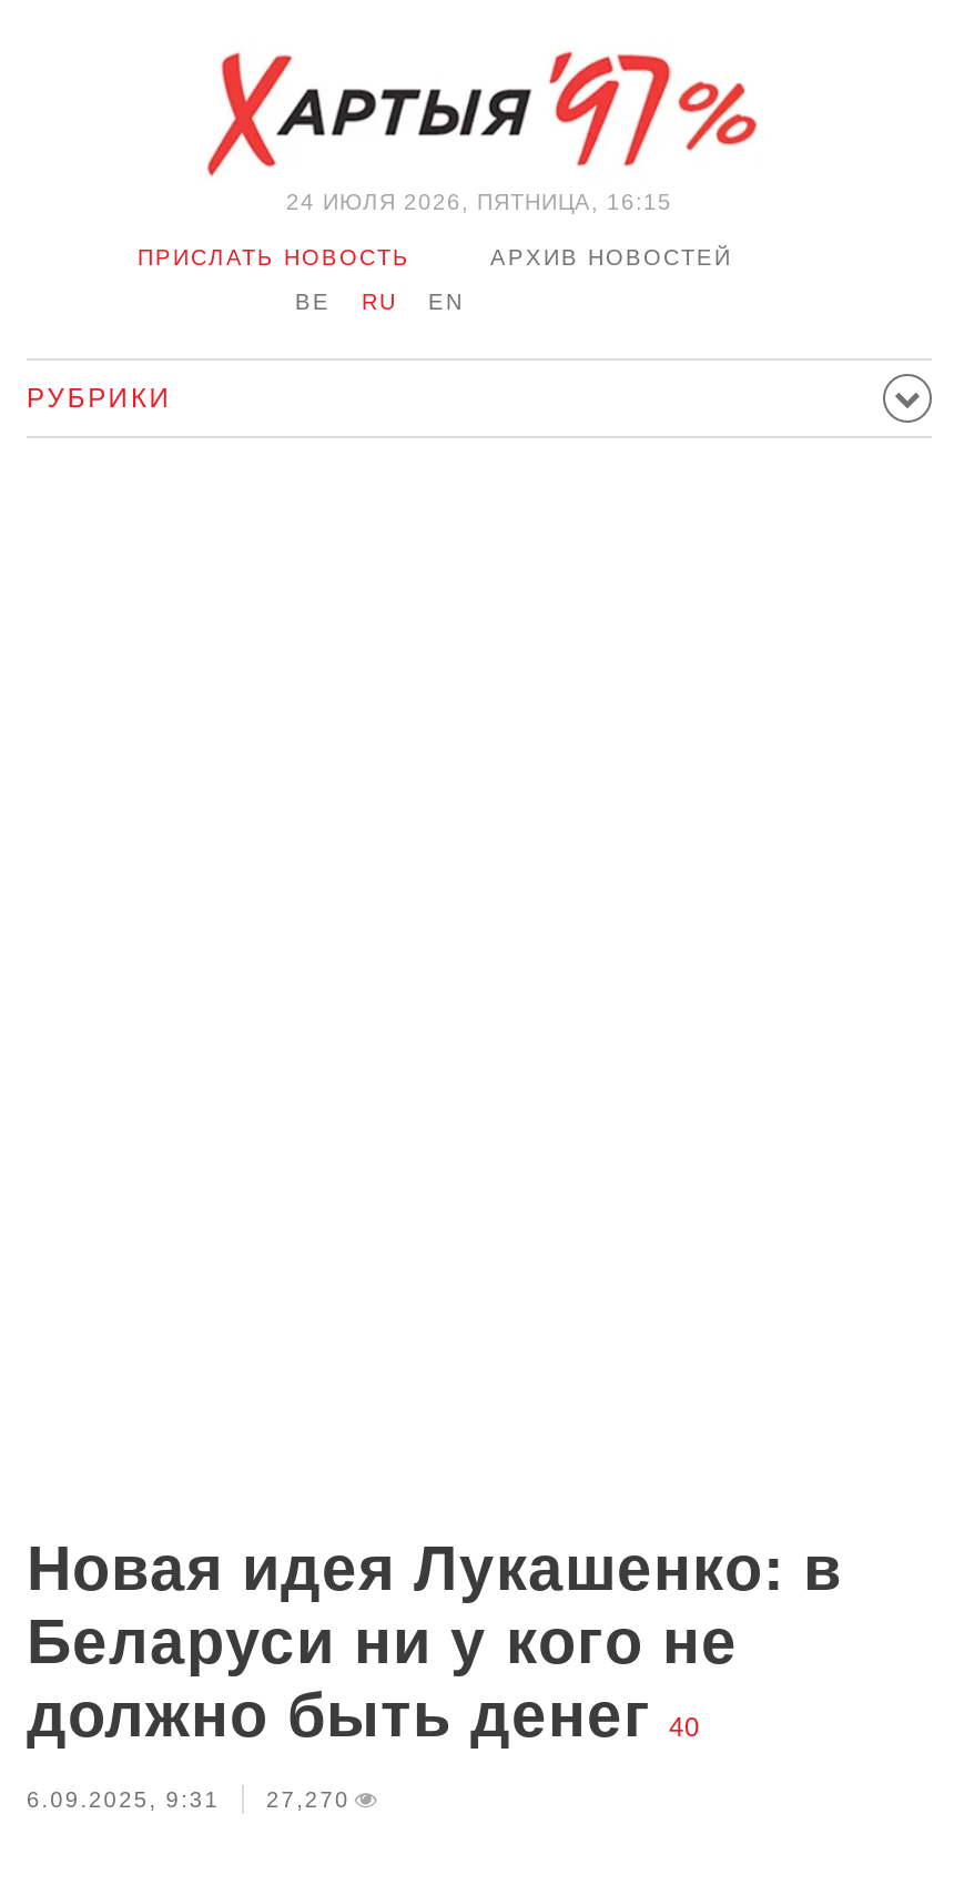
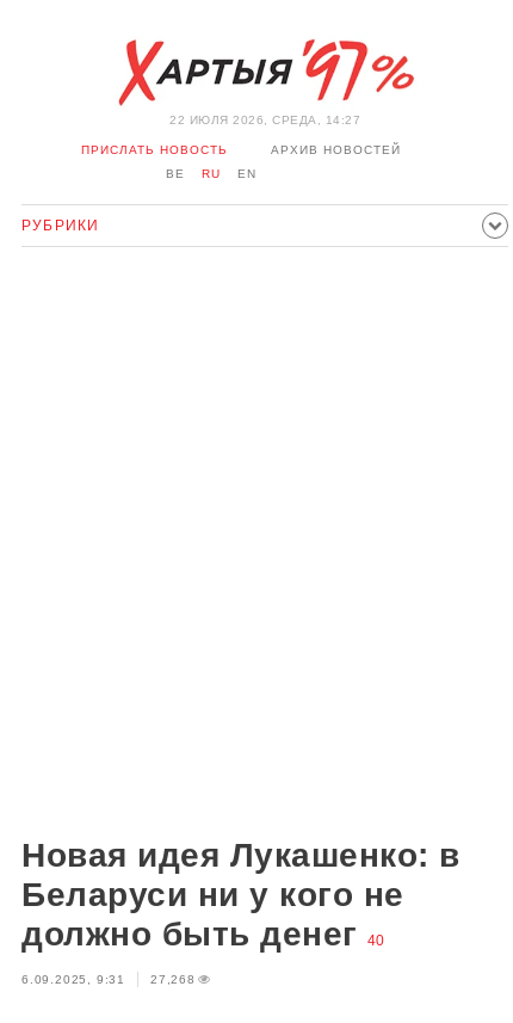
[286,190,672,214] 24 ИЮЛЯ 2026, ПЯТНИЦА, 16:15 -> [169,113,360,127] 22 ИЮЛЯ 2026, СРЕДА, 14:27
[27,1787,350,1812] 6.09.2025, 9:31 27,270 -> [21,973,195,986] 6.09.2025, 9:31 27,268

